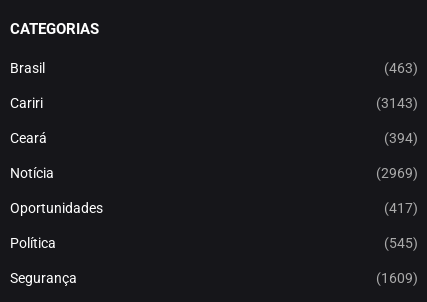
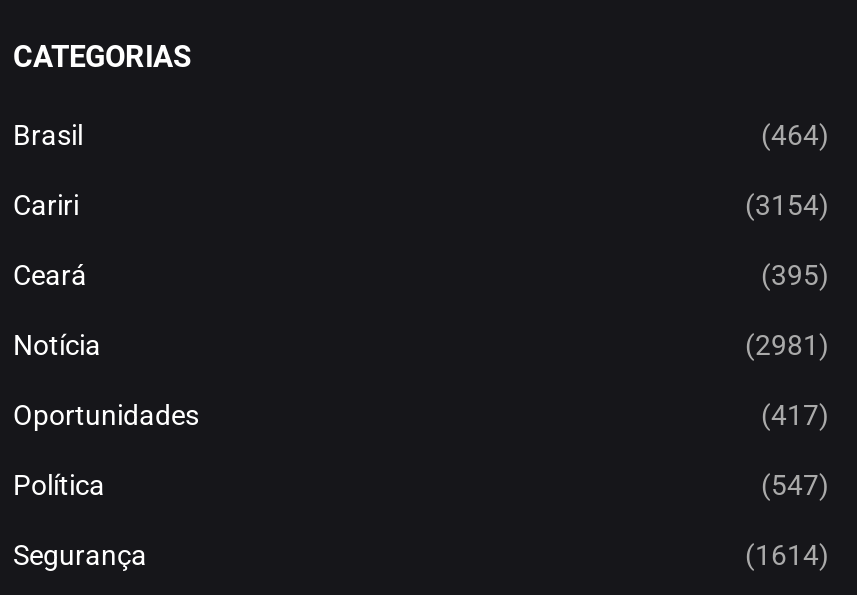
[384,60,418,76] (463) -> [761,119,829,151] (464)
[376,95,418,111] (3143) -> [745,189,829,221] (3154)
[384,130,418,146] (394) -> [761,259,829,291] (395)
[376,165,418,181] (2969) -> [745,329,829,361] (2981)
[384,235,418,251] (545) -> [761,469,829,501] (547)
[376,270,418,286] (1609) -> [745,539,829,571] (1614)

